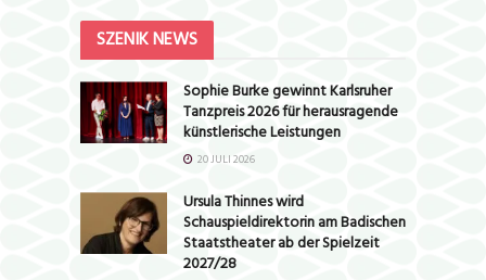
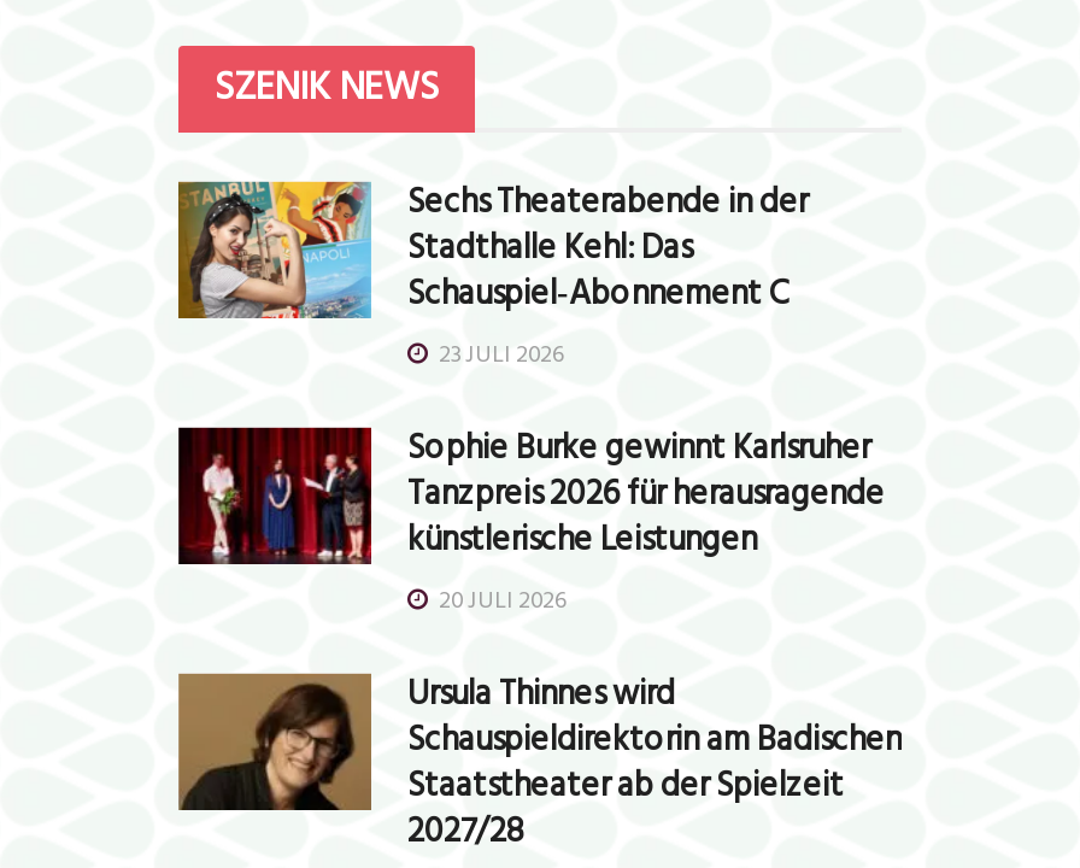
none -> [176,177,808,374] [image] | Sechs Theaterabende in der | Stadthalle Kehl: Das | Schauspiel‑Abonnement C | 23 JULI 2026

